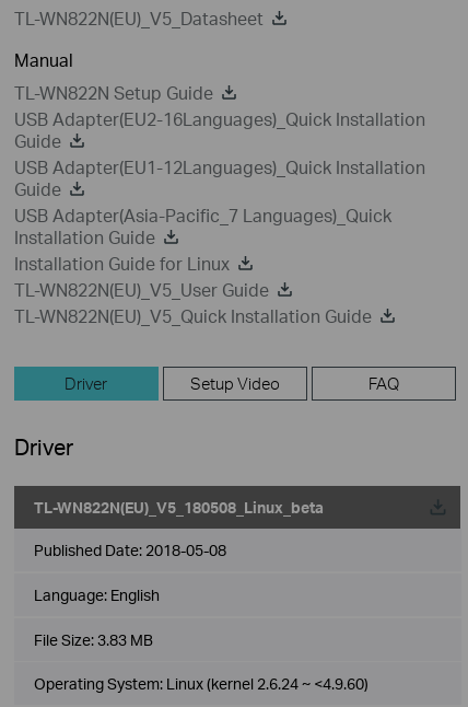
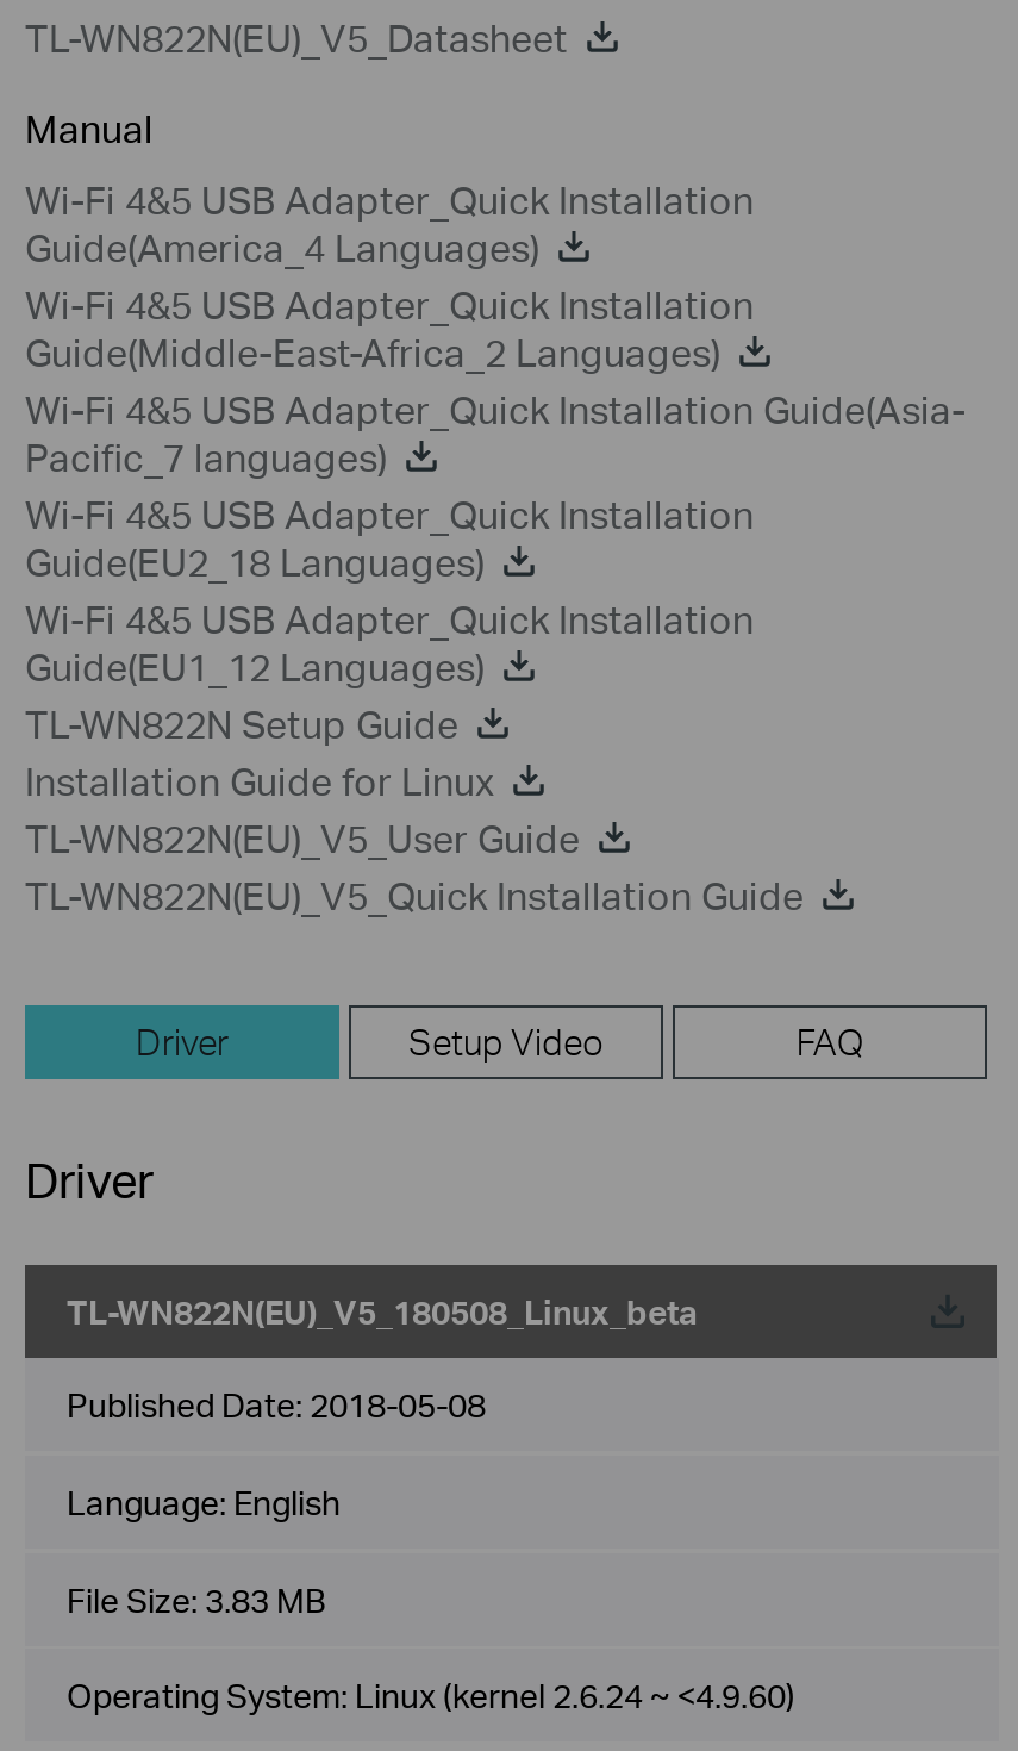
none -> [25,174,966,691] Wi-Fi 4&5 USB Adapter_Quick Installation | Guide(America_4 Languages) | Wi-Fi 4&5 USB Adapter_Quick Installation | Guide(Middle-East-Africa_2 Languages) | Wi-Fi 4&5 USB Adapter_Quick Installation Guide(Asia- | Pacific_7 languages) | Wi-Fi 4&5 USB Adapter_Quick Installation | Guide(EU2_18 Languages) | Wi-Fi 4&5 USB Adapter_Quick Installation | Guide(EU1_12 Languages)
moved [14,81,213,104] -> [25,698,458,748]: TL-WN822N Setup Guide
[14,107,425,248] USB Adapter(EU2-16Languages)_Quick Installation | Guide | USB Adapter(EU1-12Languages)_Quick Installation | Guide | USB Adapter(Asia-Pacific_7 Languages)_Quick | Installation Guide -> none

